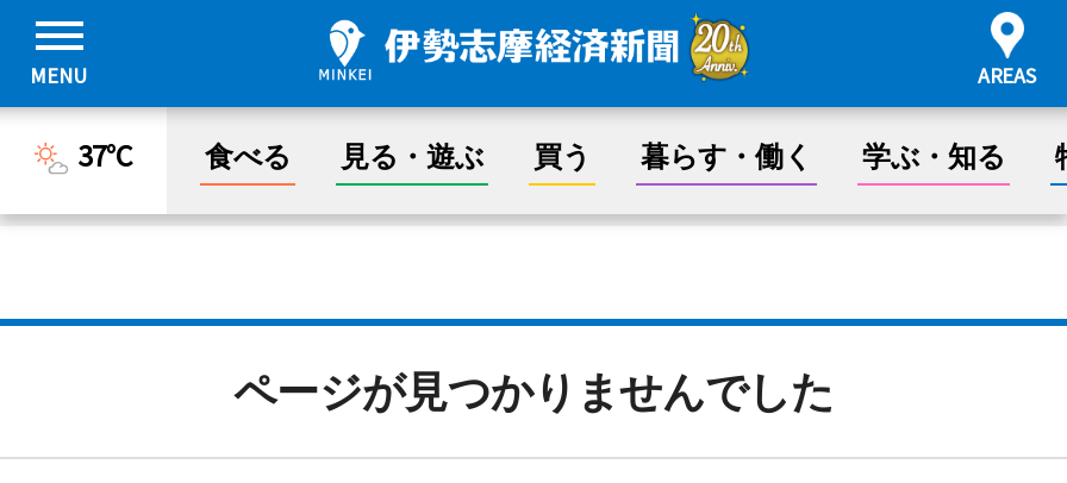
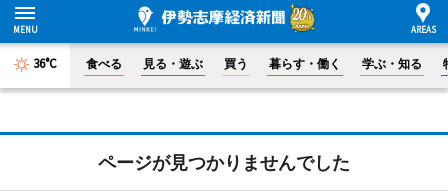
[77,137,135,177] 37°C -> [32,55,56,72] 36°C

